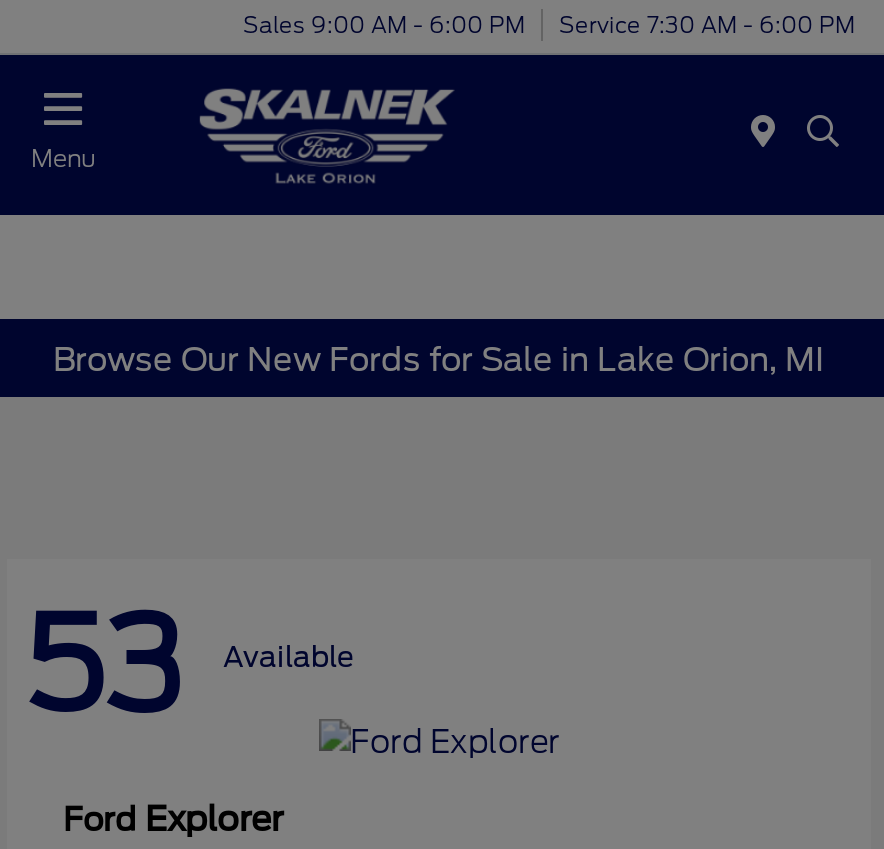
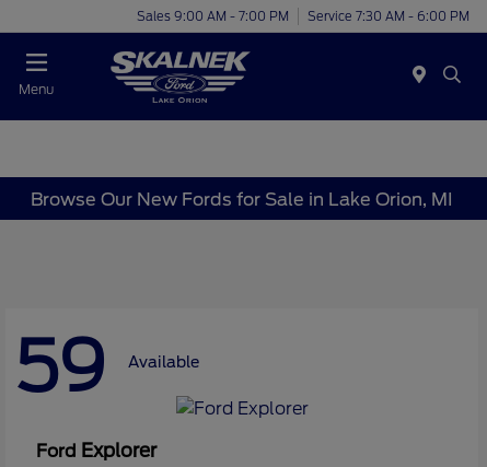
[243,10,855,38] Sales 9:00 AM - 6:00 PM Service 7:30 AM - 6:00 PM -> [137,8,469,24] Sales 9:00 AM - 7:00 PM Service 7:30 AM - 6:00 PM
[23,588,353,740] 53 Available -> [14,324,199,408] 59 Available

